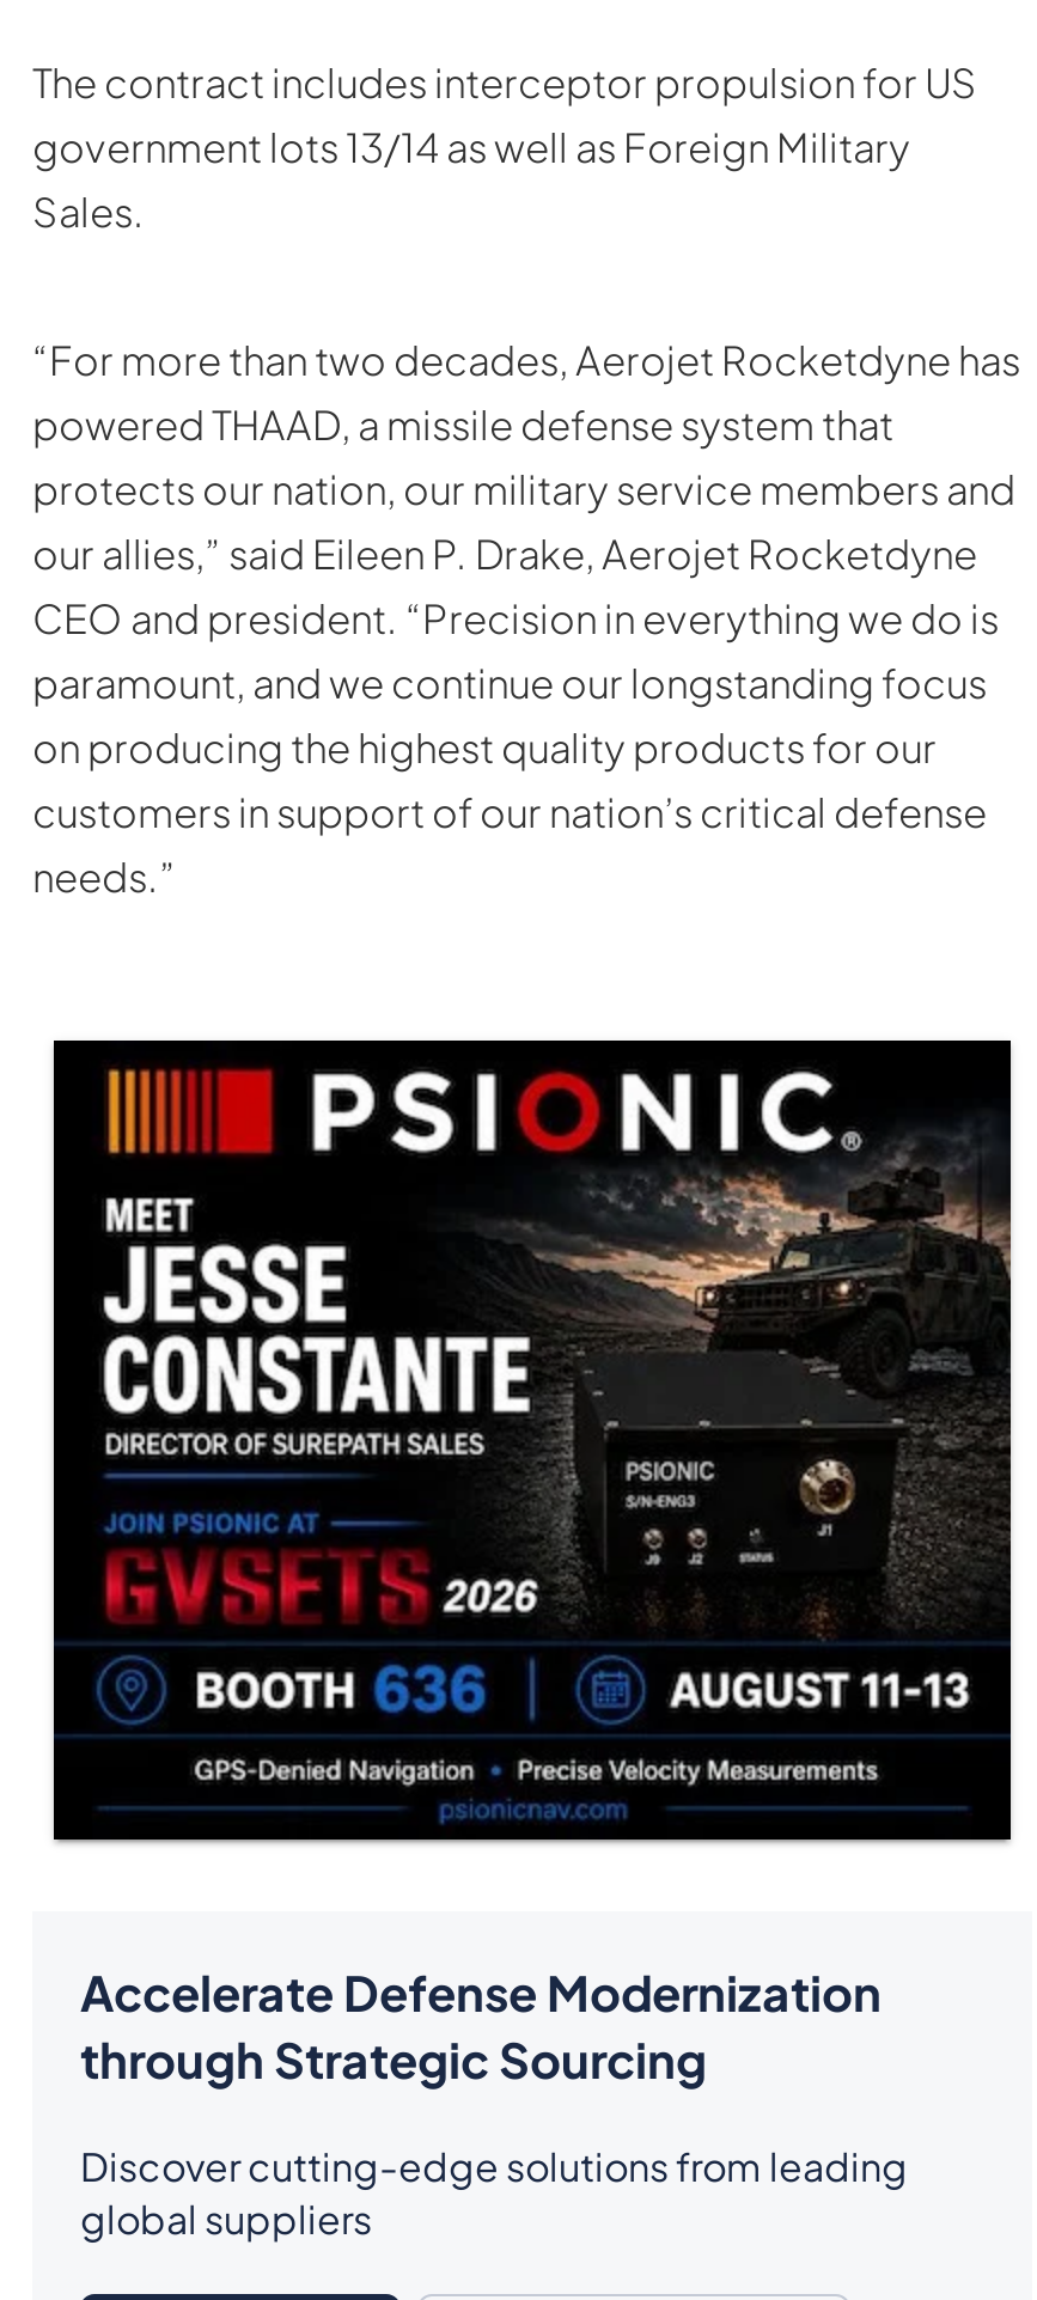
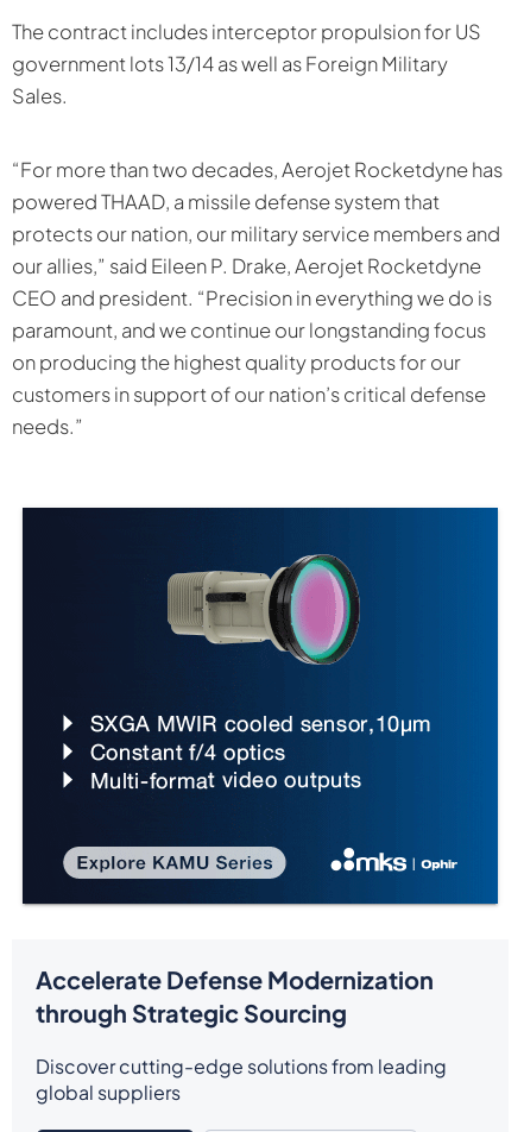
[59,1037,1013,1843] [image] -> [24,507,499,905] [image]

